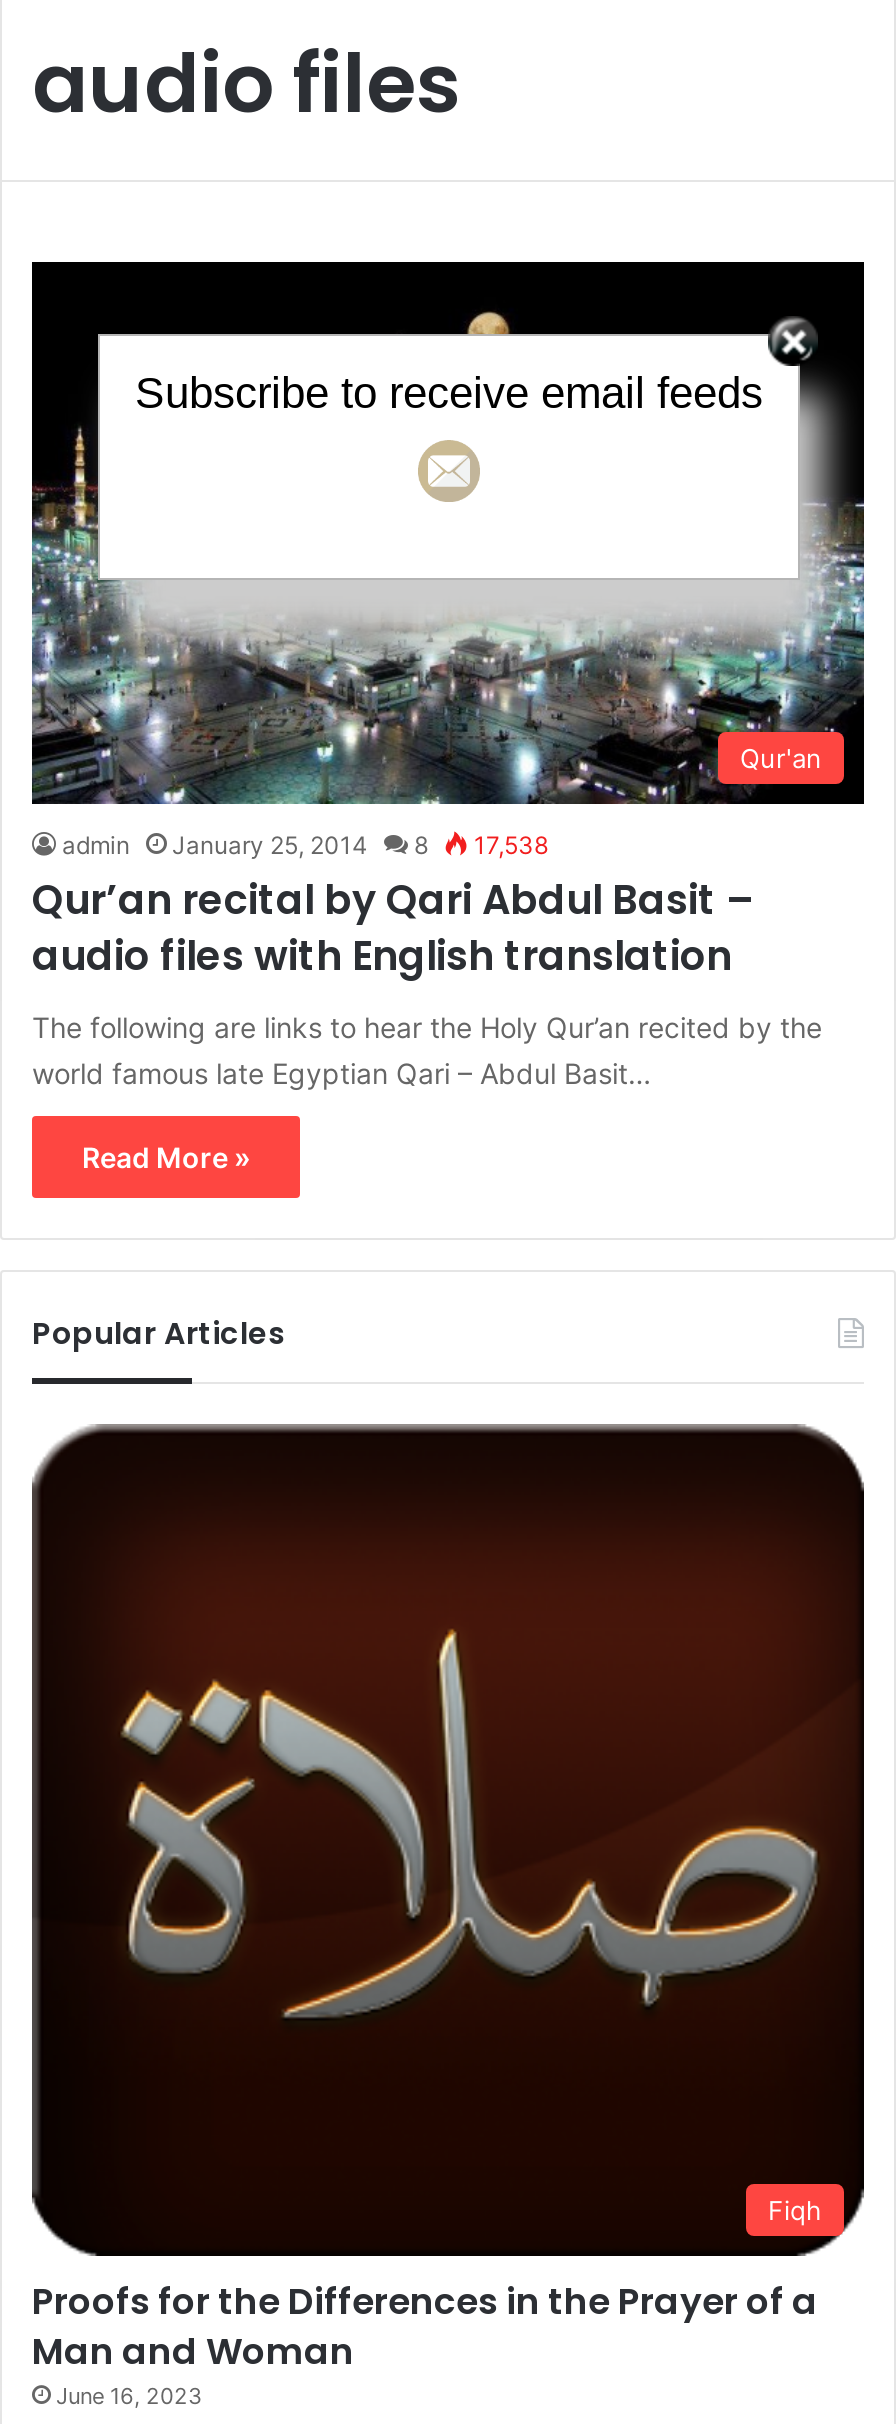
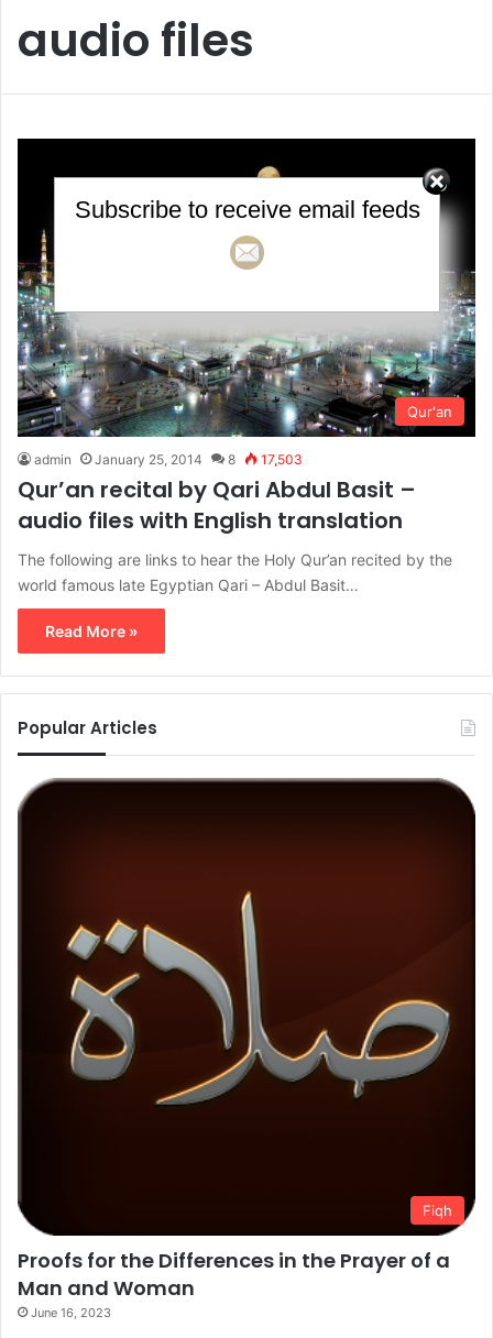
[62,831,548,861] admin January 25, 2014 8 17,538 -> [34,452,303,468] admin January 25, 2014 8 17,503

